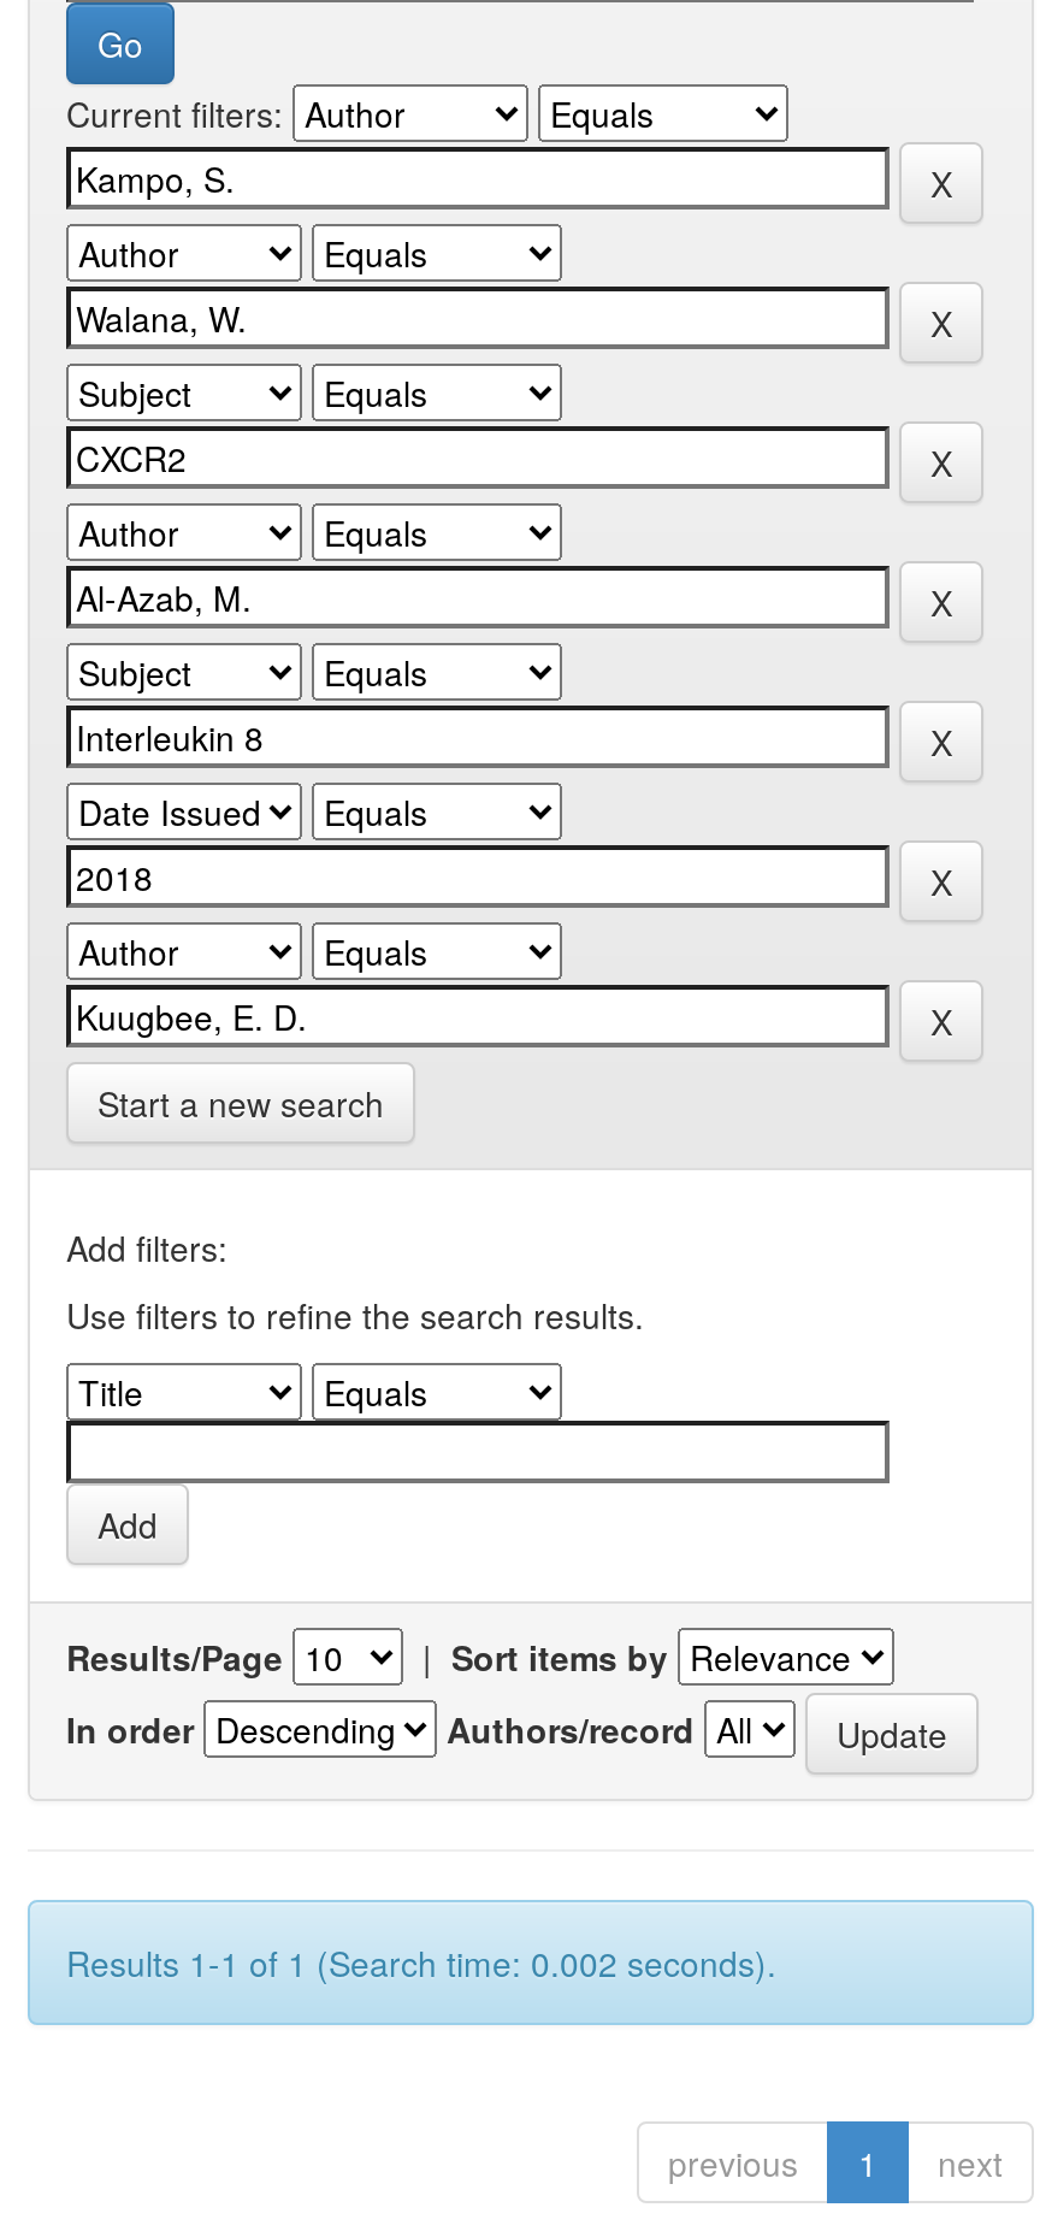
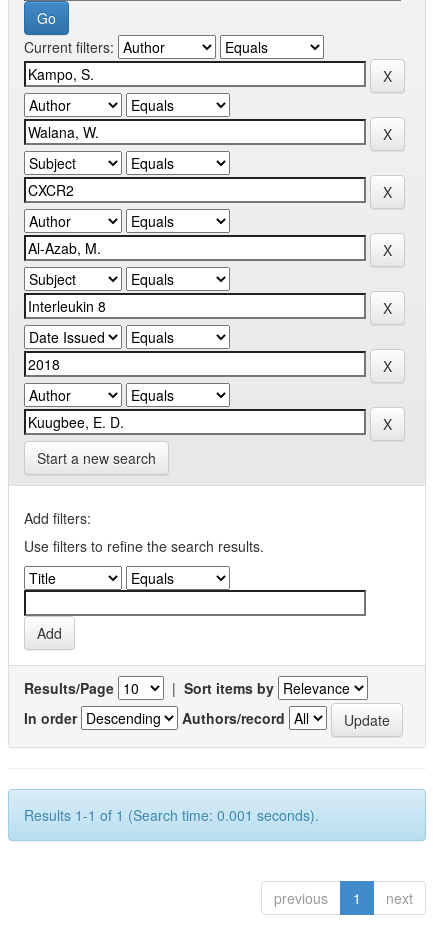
[66,1938,776,1987] Results 1-1 of 1 (Search time: 0.002 seconds). -> [24,805,319,825] Results 1-1 of 1 (Search time: 0.001 seconds).

